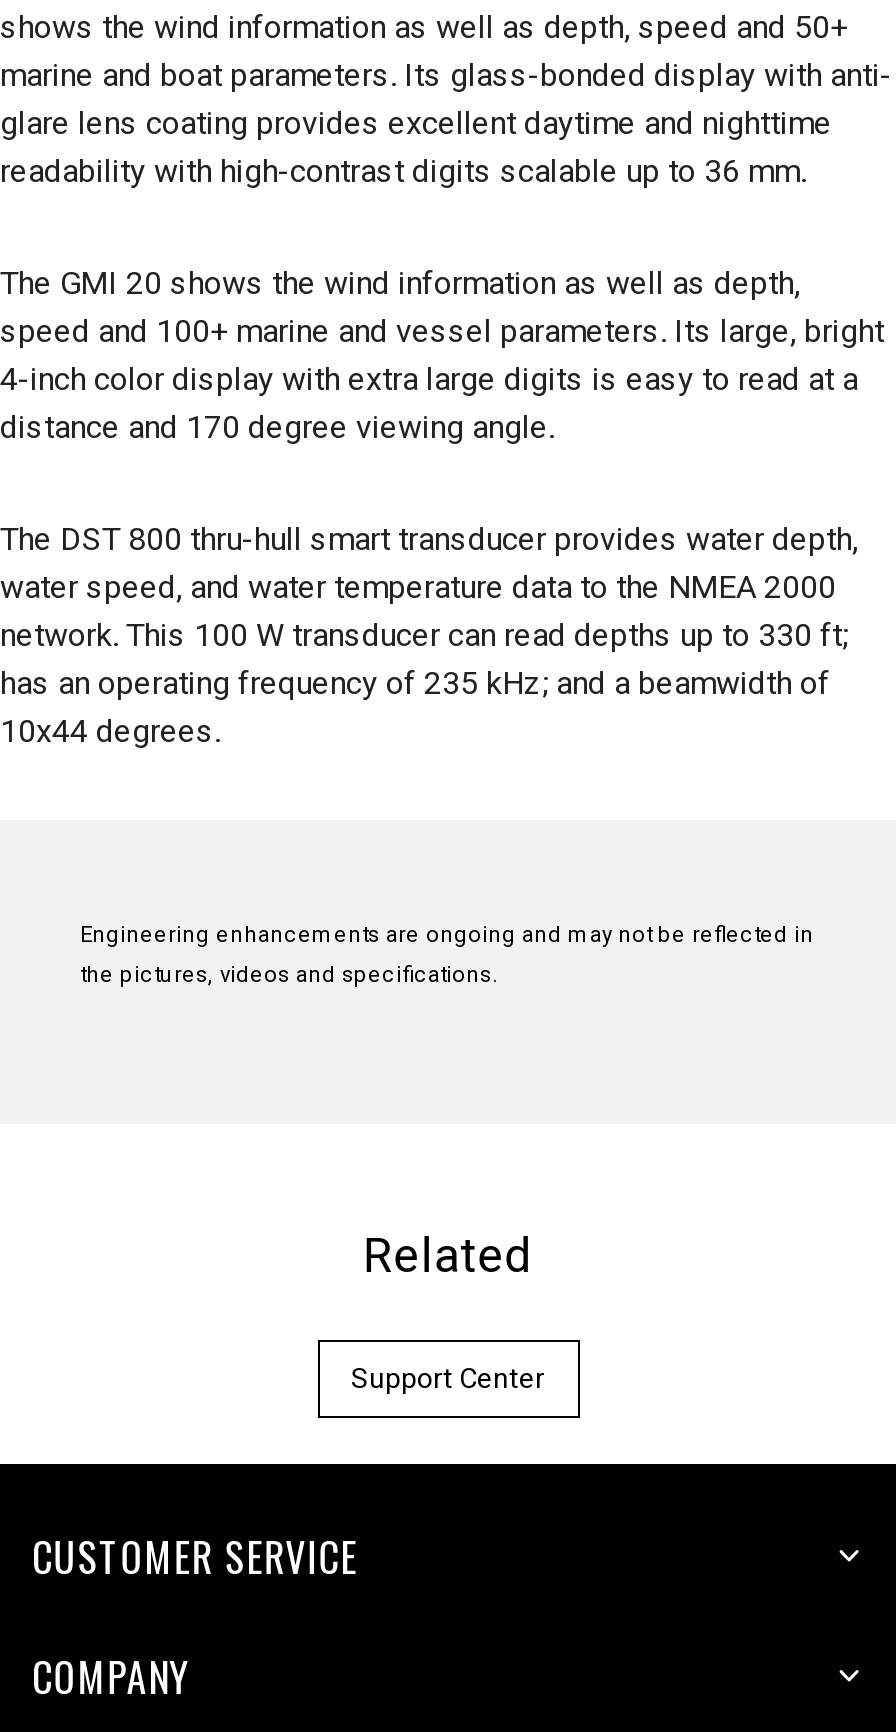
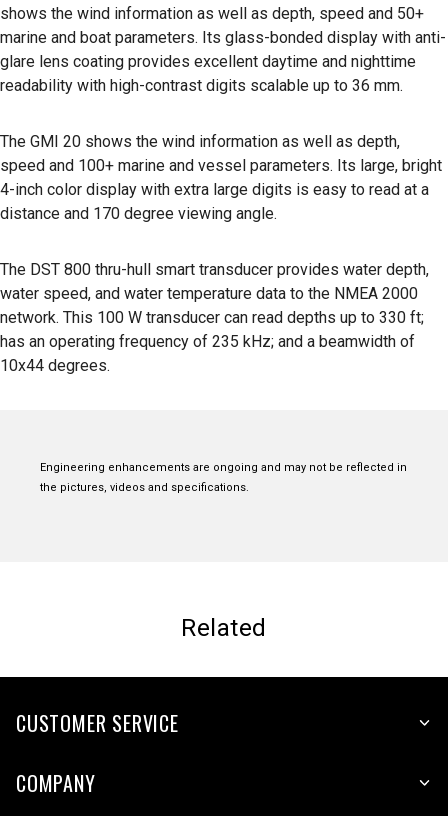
[351,1362,545,1394] Support Center -> none

